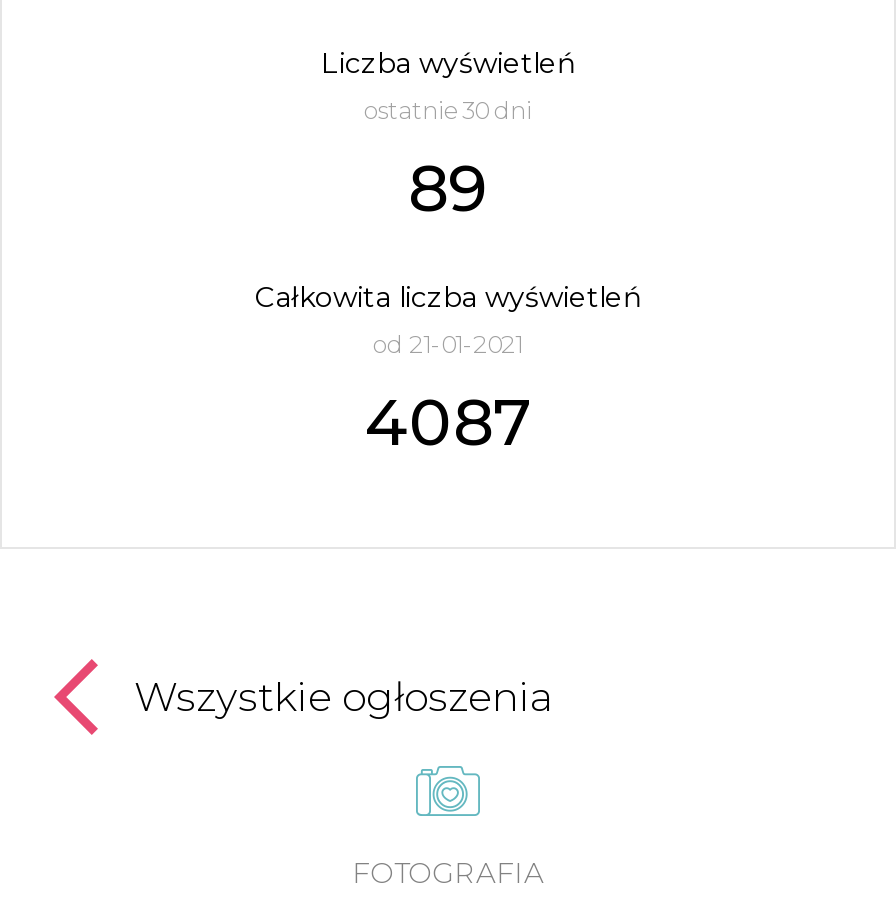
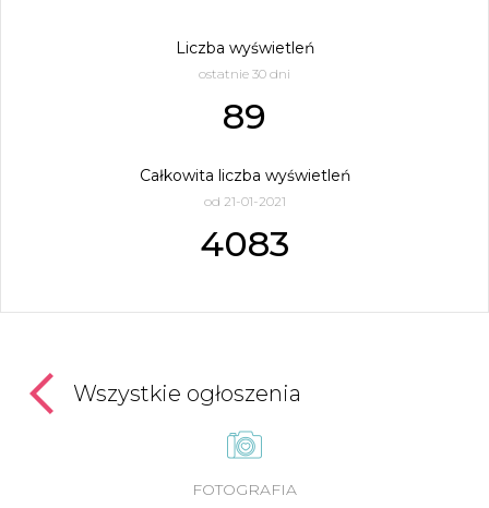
[365,383,531,461] 4087 -> [200,222,289,265] 4083

